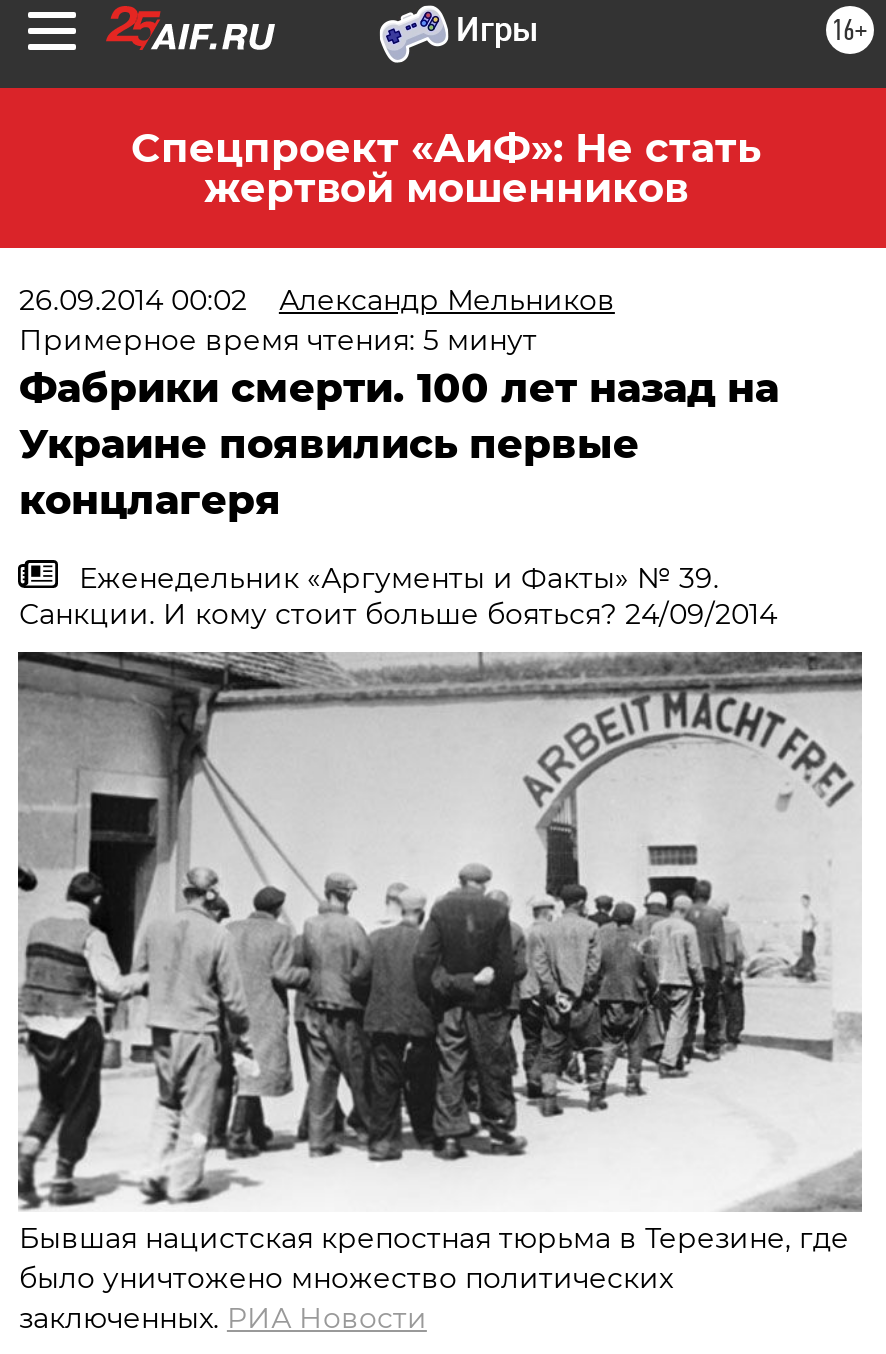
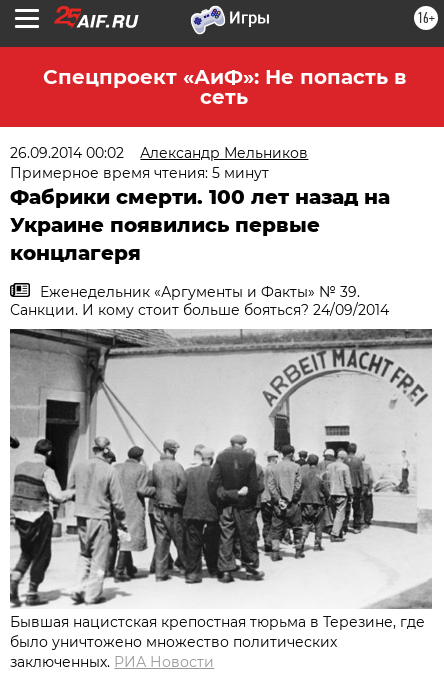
[131,124,761,212] Спецпроект «АиФ»: Не стать | жертвой мошенников -> [42,65,405,109] Спецпроект «АиФ»: Не попасть в | сеть

